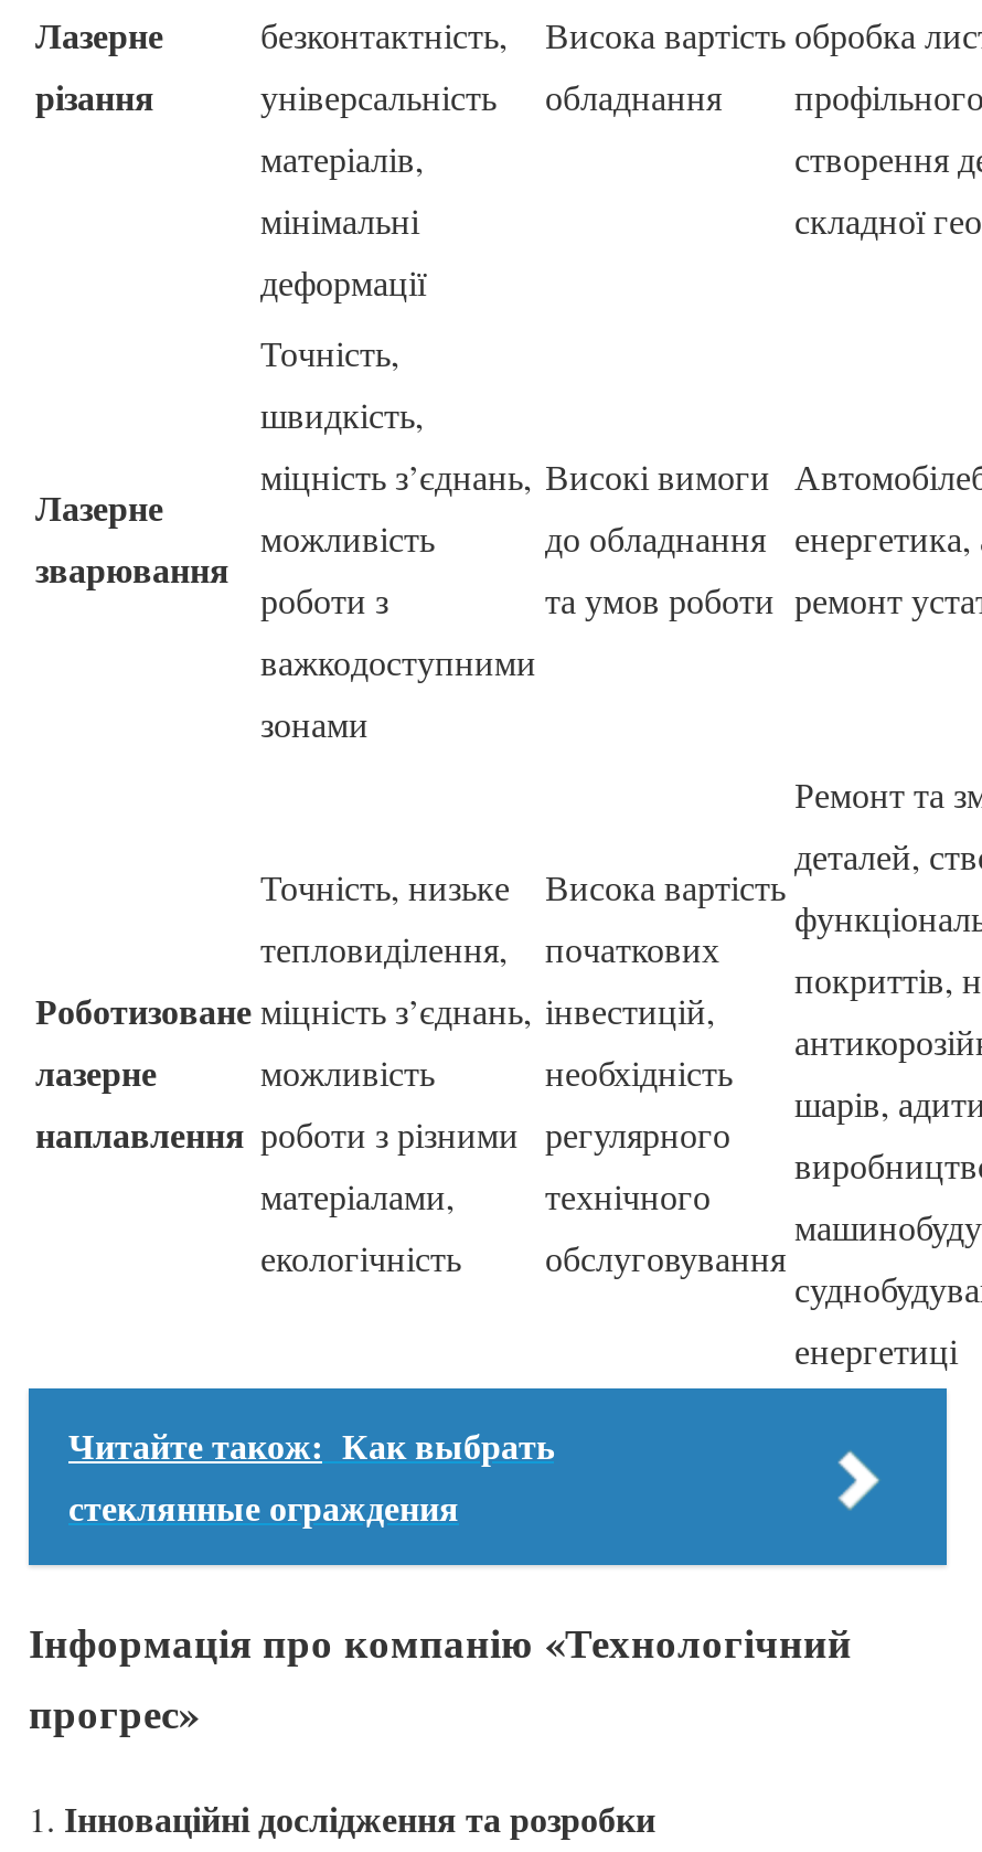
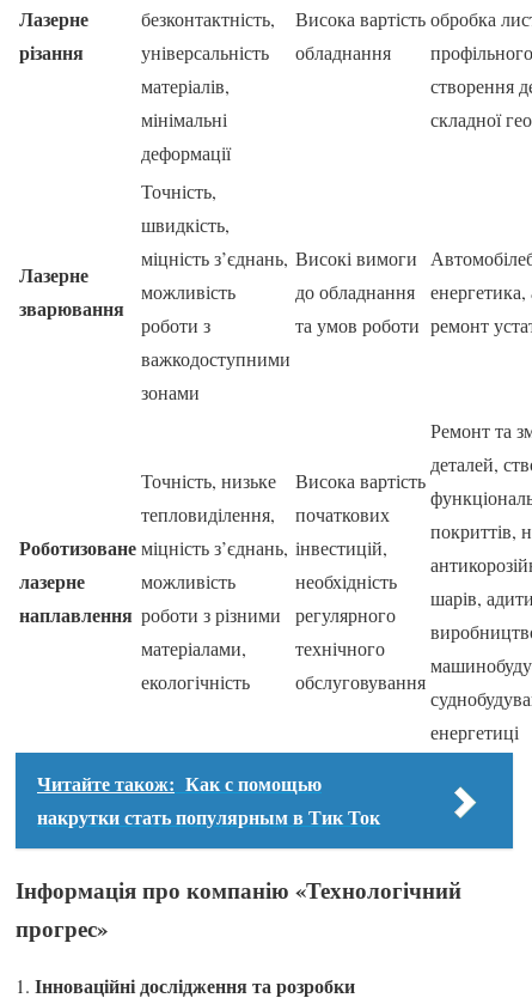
[68,1419,554,1532] Читайте також: Как выбрать | стеклянные ограждения -> [37,769,380,830] Читайте також: Как с помощью | накрутки стать популярным в Тик Ток

